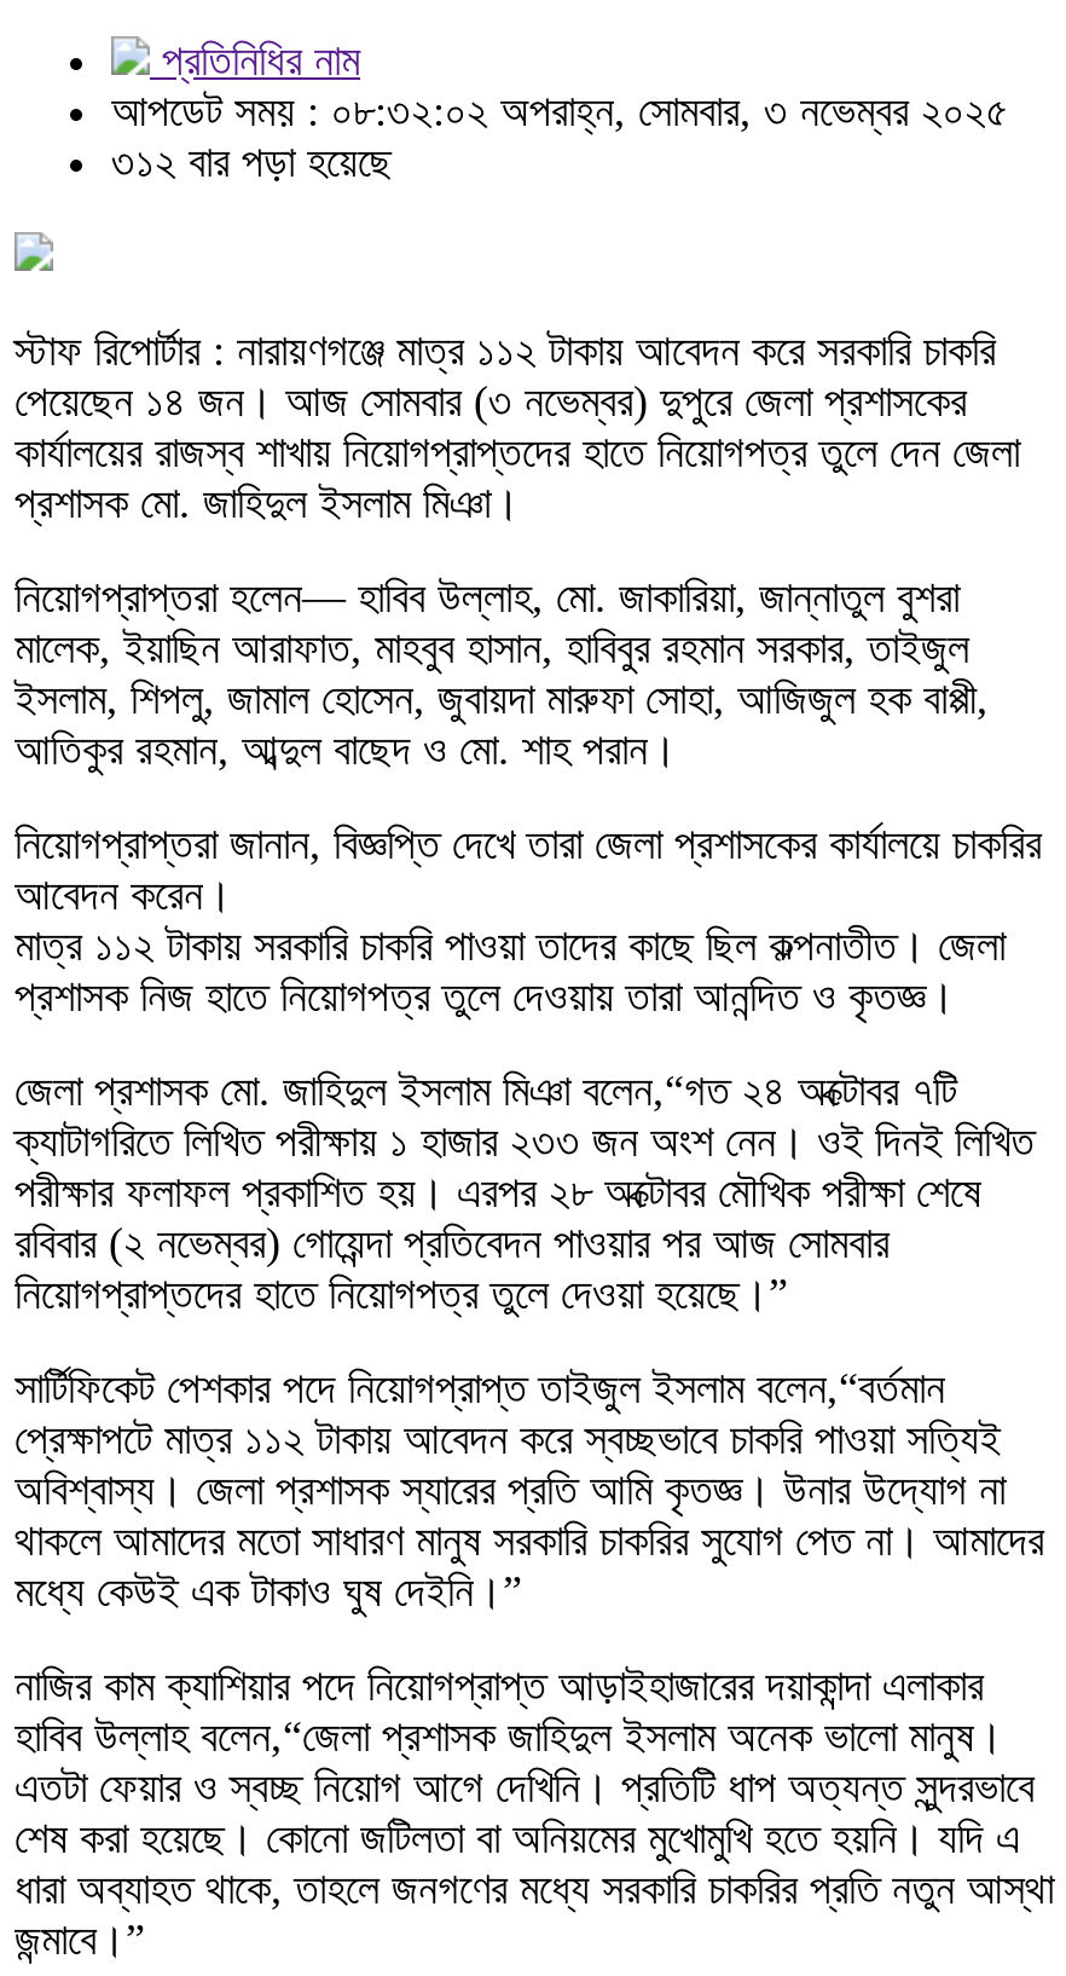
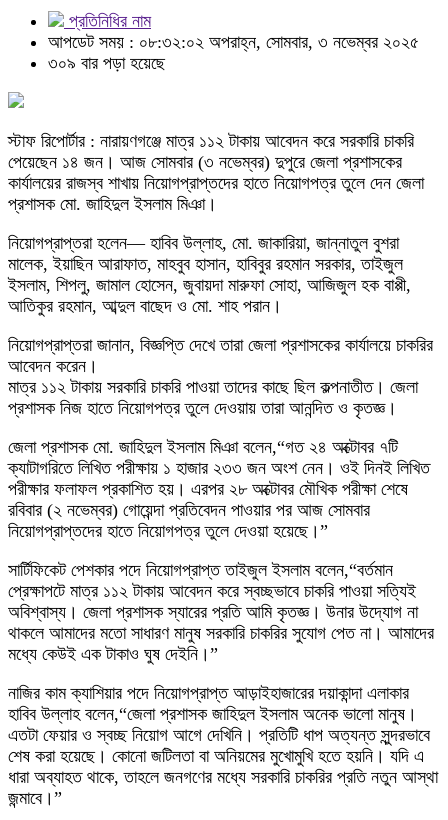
[111,138,392,186] ৩১২ বার পড়া হয়েছে -> [48,53,165,73] ৩০৯ বার পড়া হয়েছে

